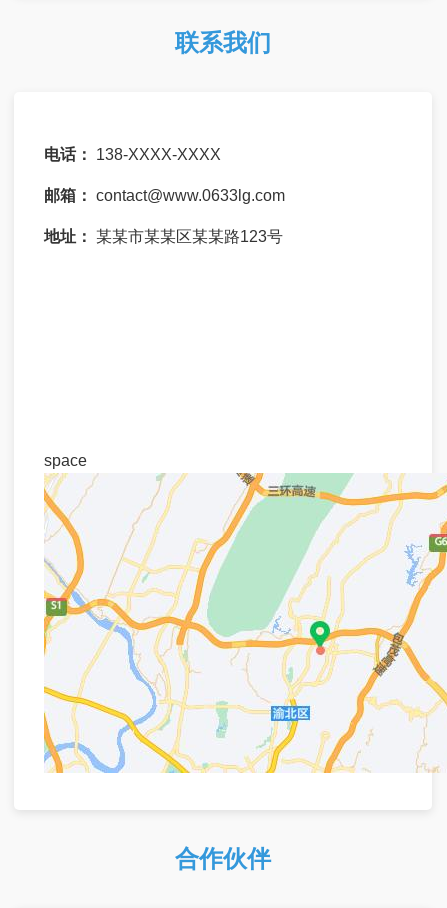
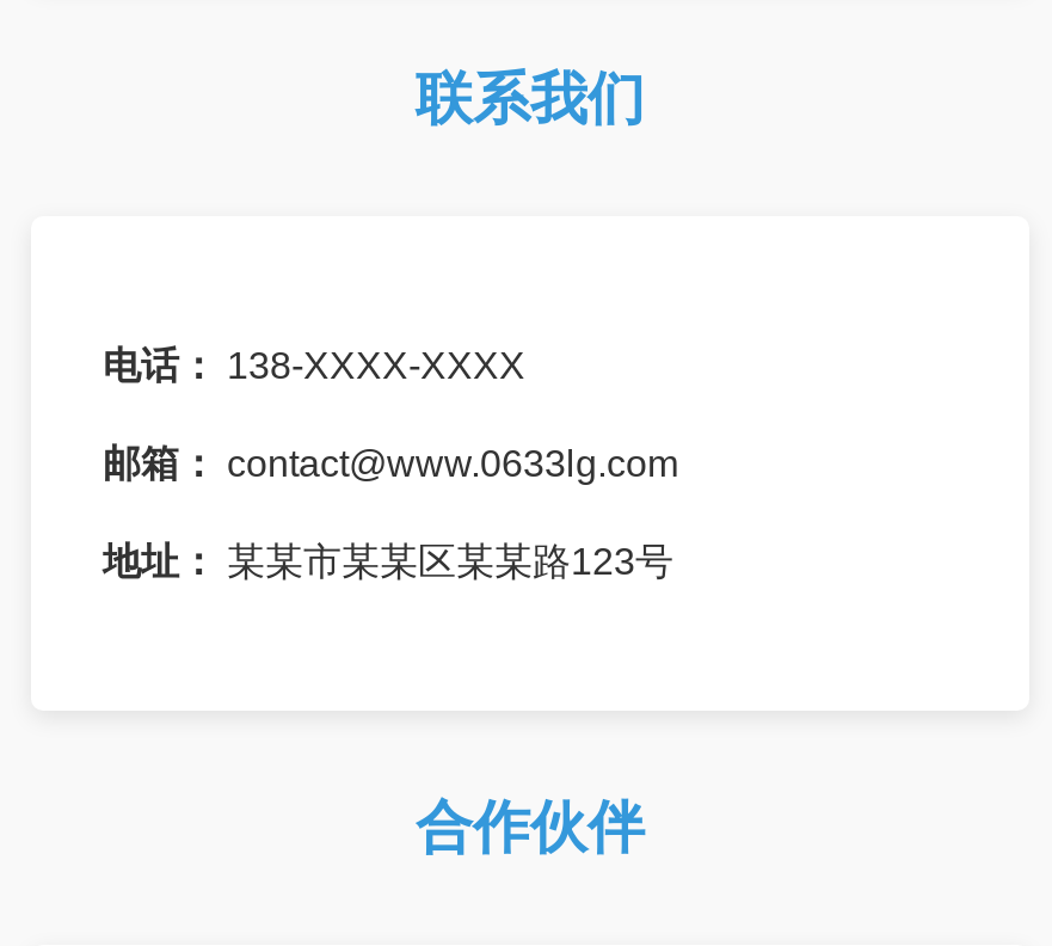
[44,452,87,469] space -> none
[43,472,444,774] [image] -> none

